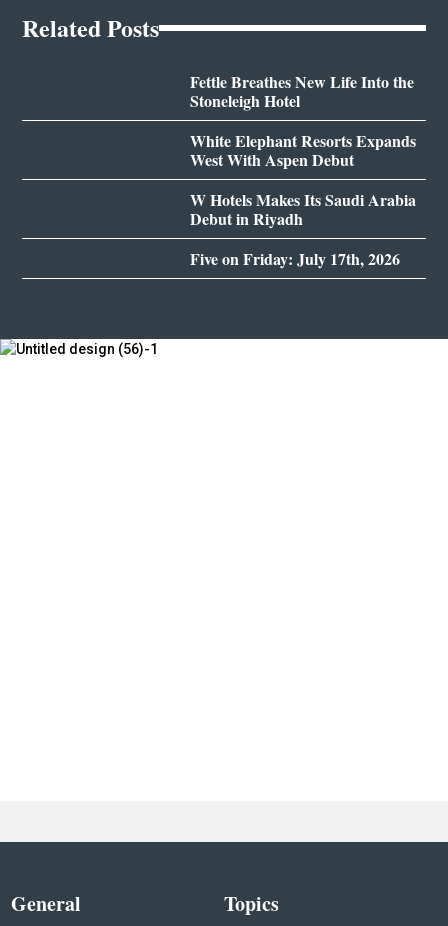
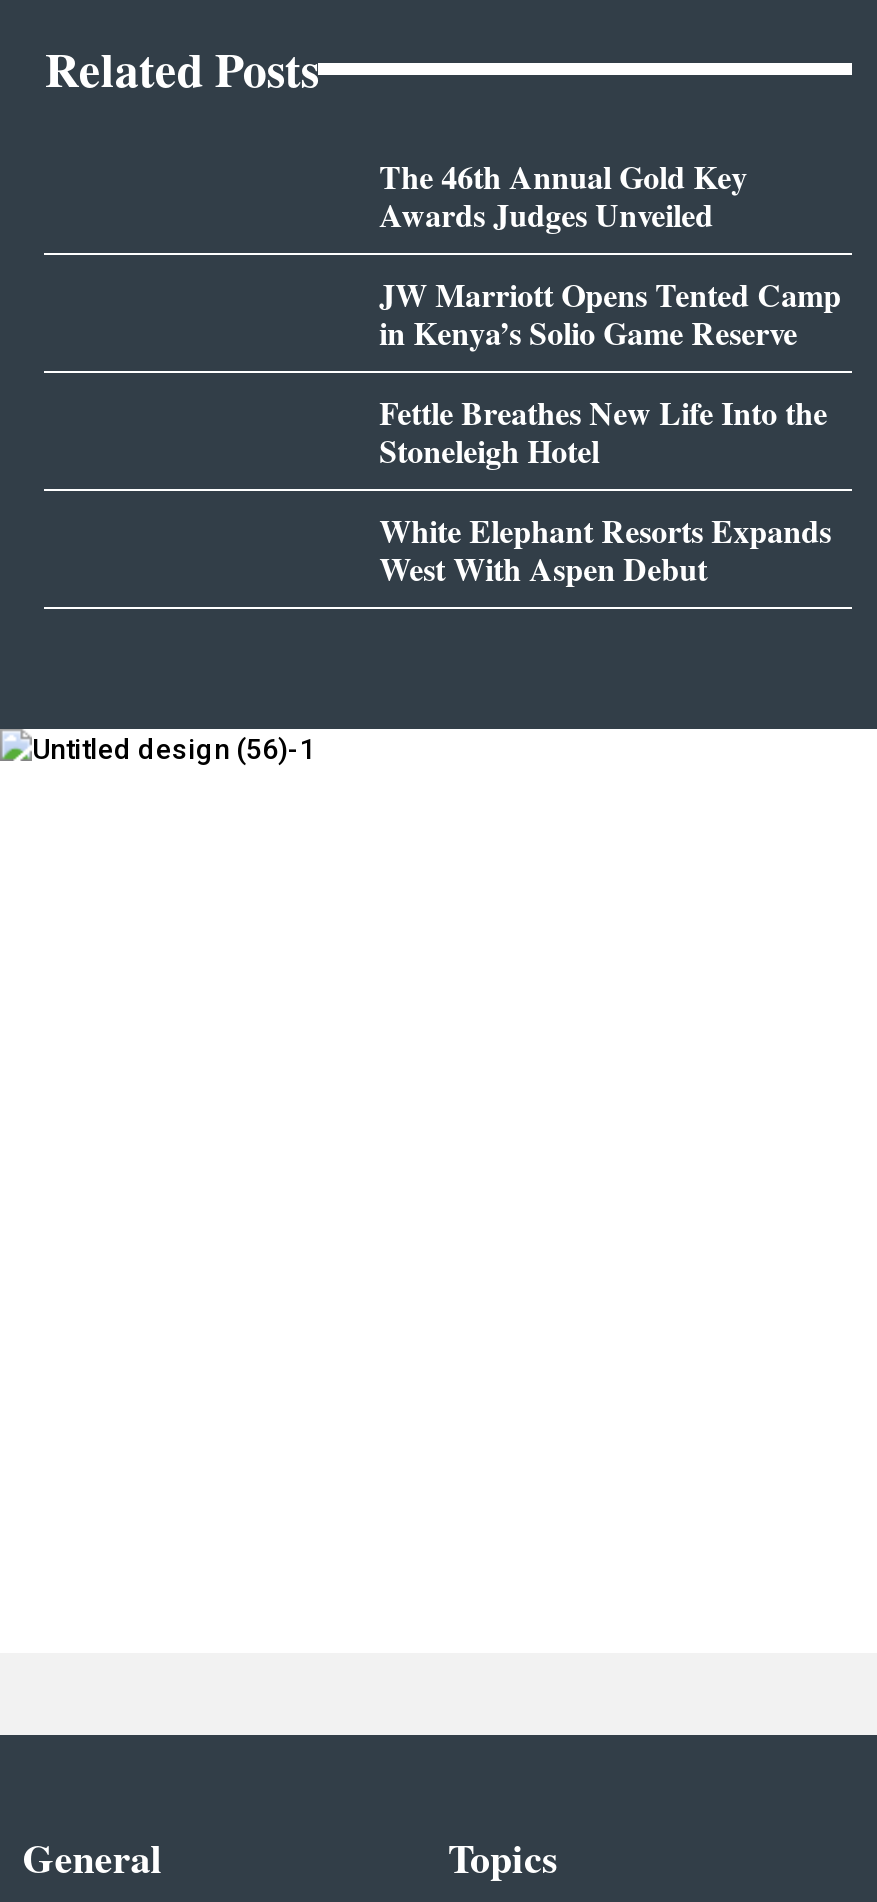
none -> [379,154,841,356] The 46th Annual Gold Key | Awards Judges Unveiled | JW Marriott Opens Tented Camp | in Kenya’s Solio Game Reserve
moved [190,70,416,171] -> [379,390,831,592]: Fettle Breathes New Life Into the | Stoneleigh Hotel | White Elephant Resorts Expands | West With Aspen Debut
[190,188,416,270] W Hotels Makes Its Saudi Arabia | Debut in Riyadh | Five on Friday: July 17th, 2026 -> none

